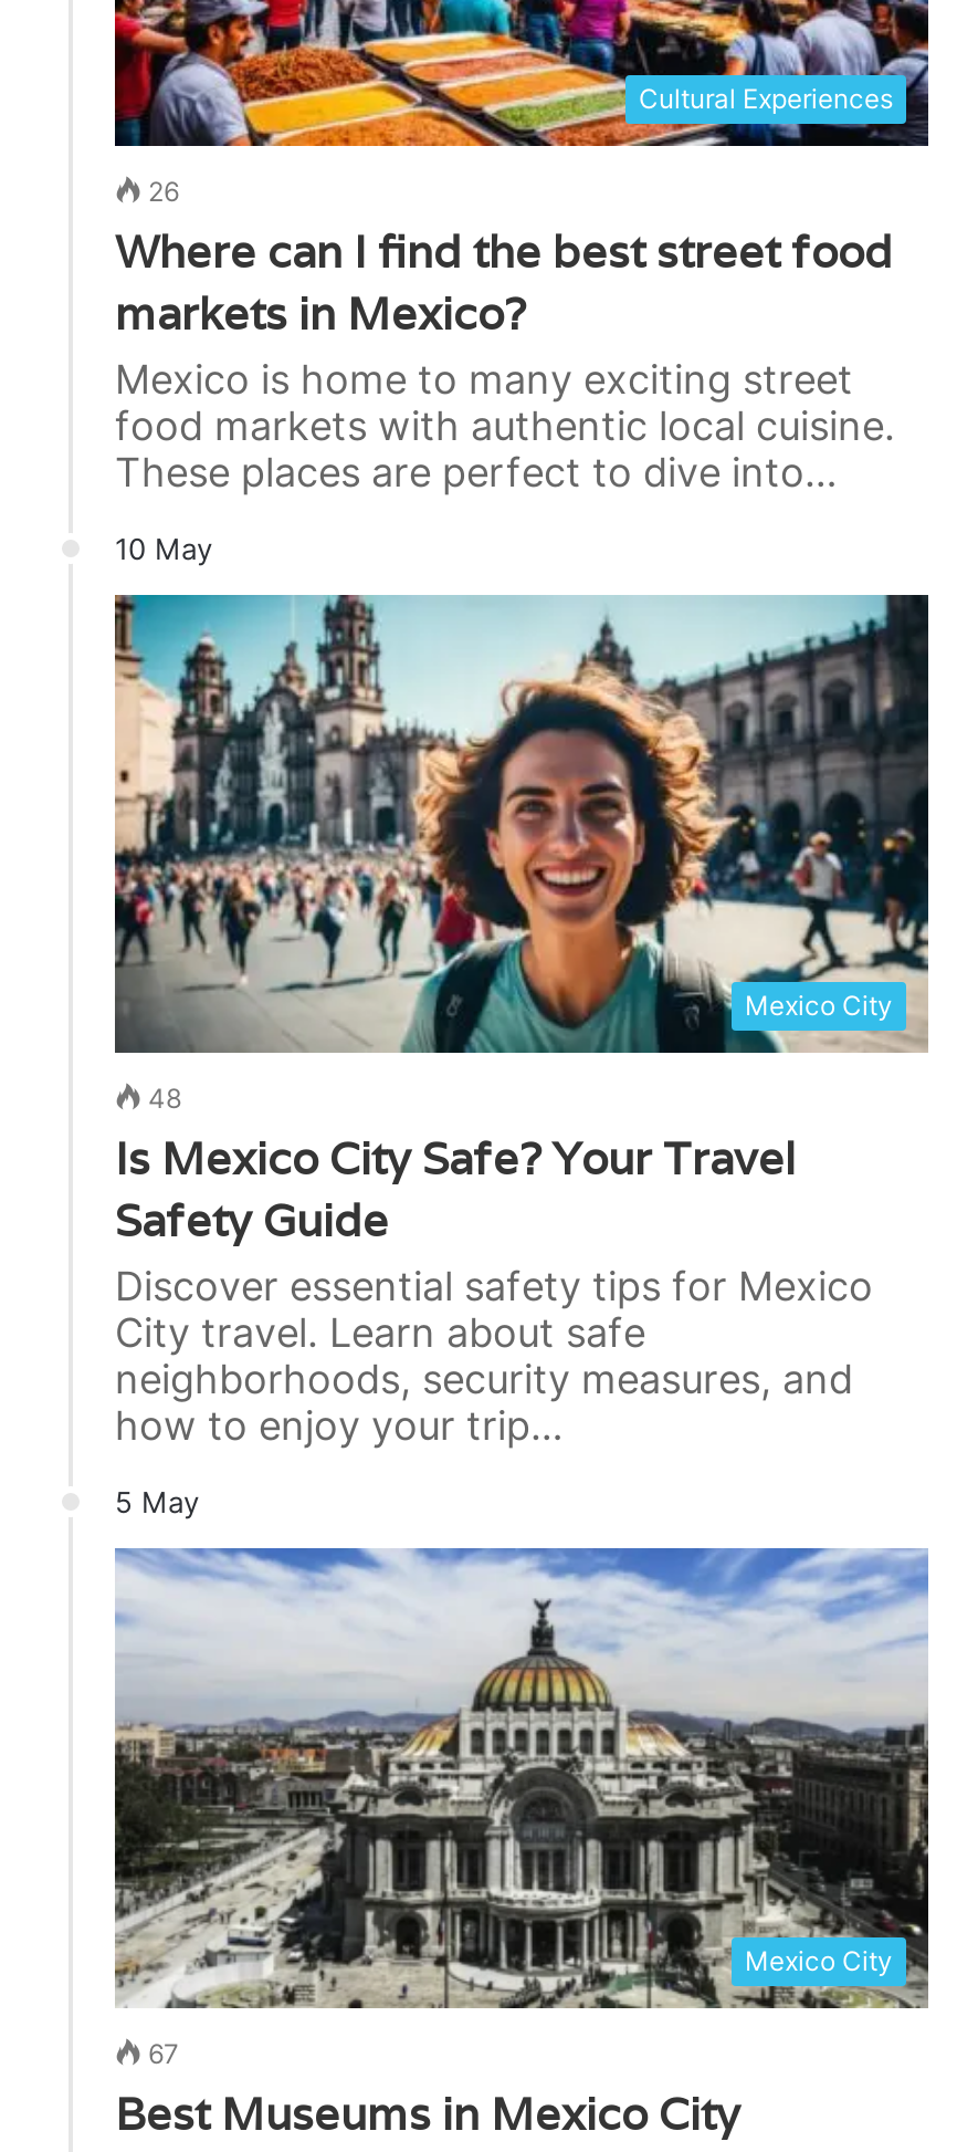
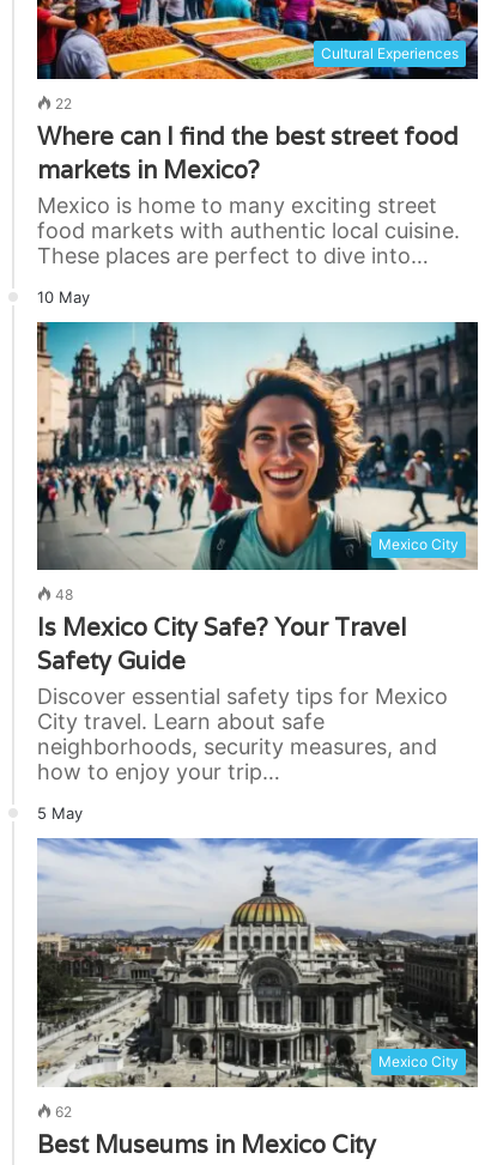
[141,174,179,207] 26 -> [51,94,72,112] 22
[141,2036,179,2070] 67 -> [51,1102,72,1120] 62

